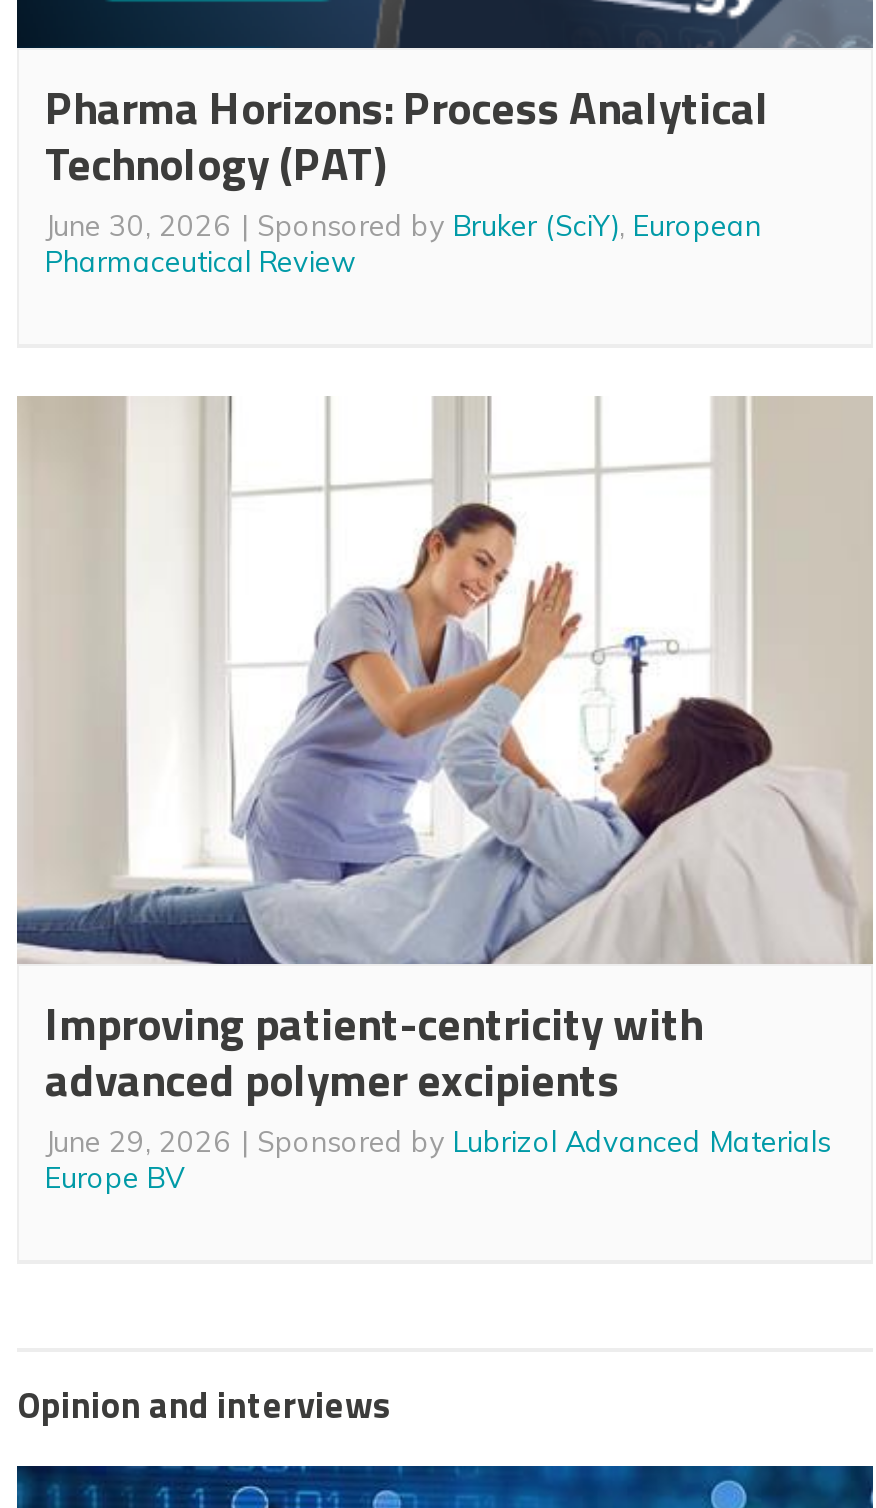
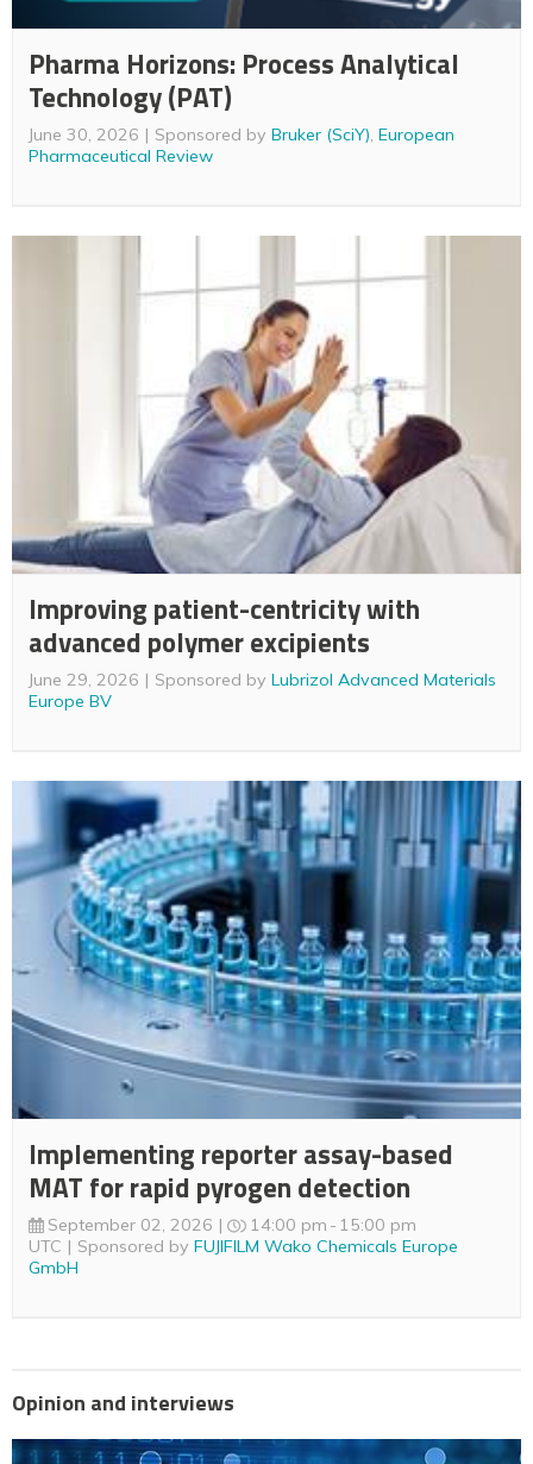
none -> [12,780,522,1278] [image] | Implementing reporter assay-based | MAT for rapid pyrogen detection | September 02, 2026 | 14:00 pm 15:00 pm | UTC | Sponsored by FUJIFILM Wako Chemicals Europe | GmbH

